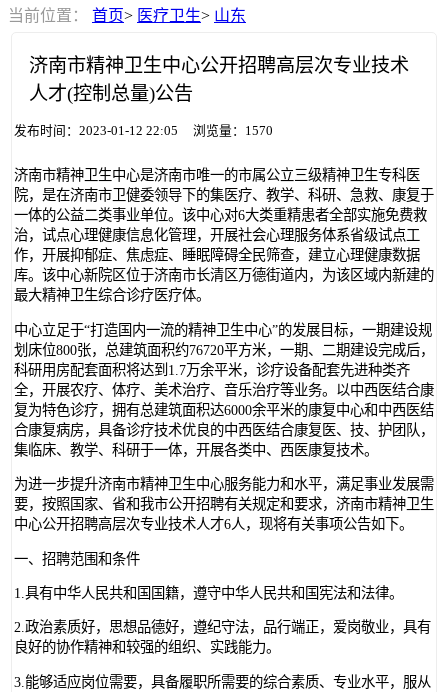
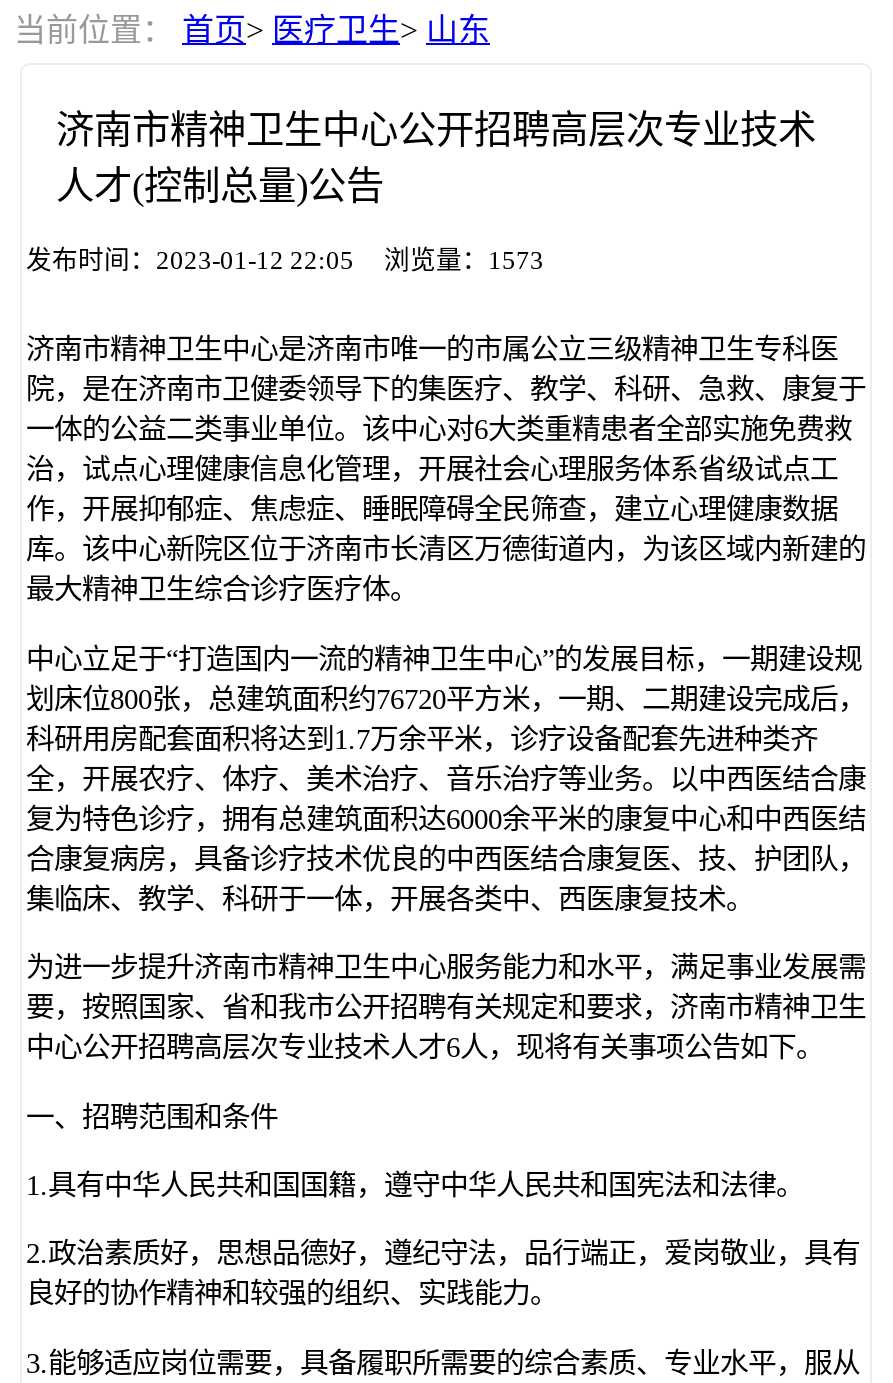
[14,124,273,138] 发布时间：2023-01-12 22:05 浏览量：1570 -> [26,247,544,275] 发布时间：2023-01-12 22:05 浏览量：1573

